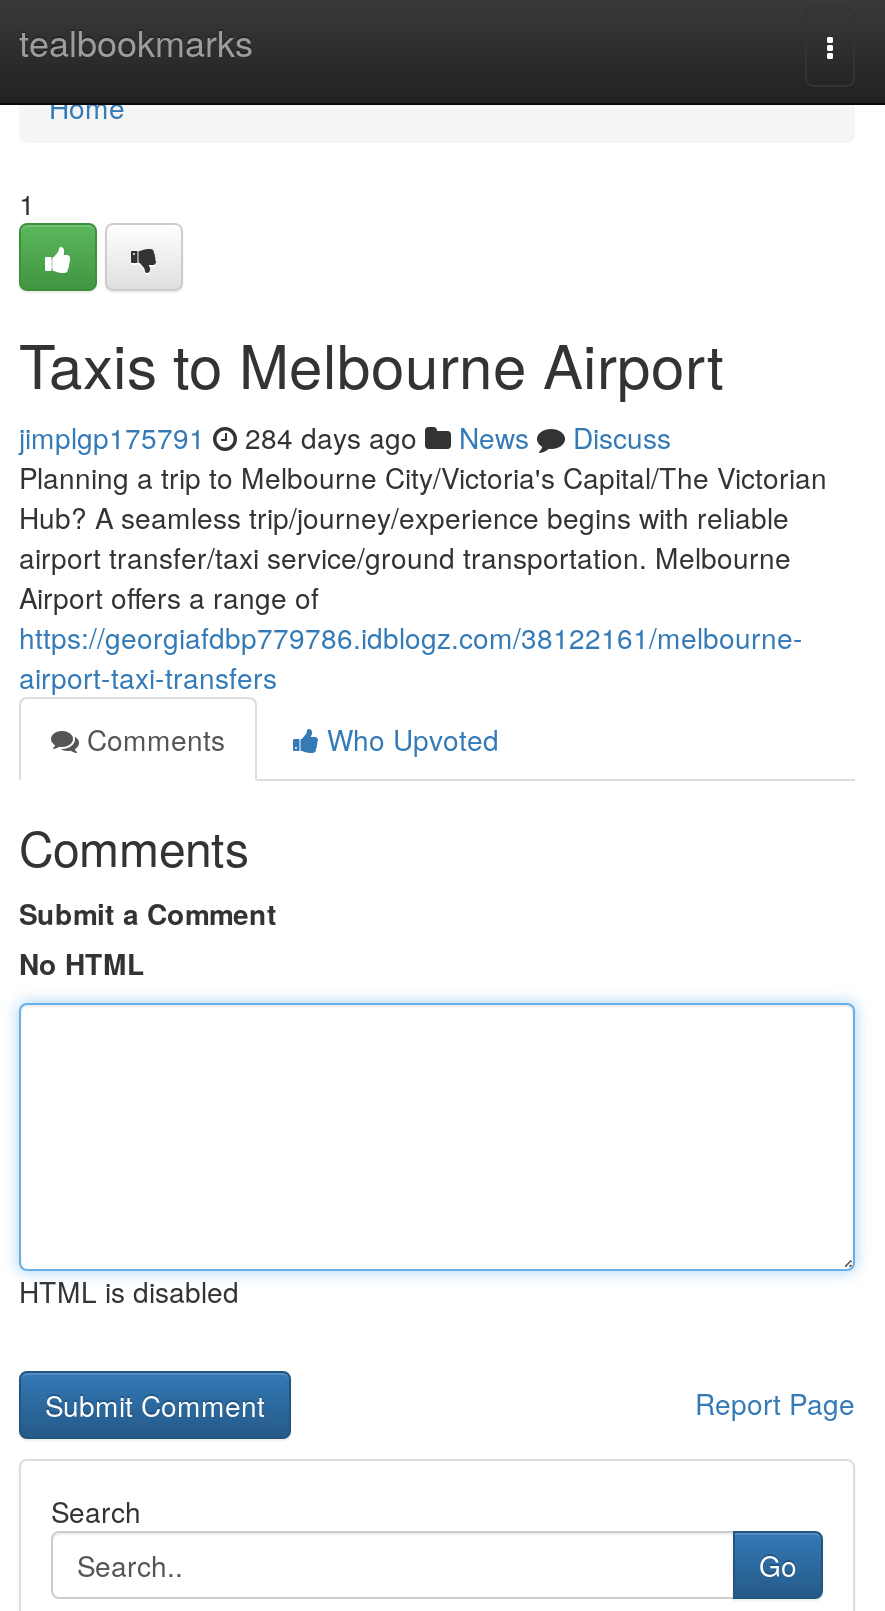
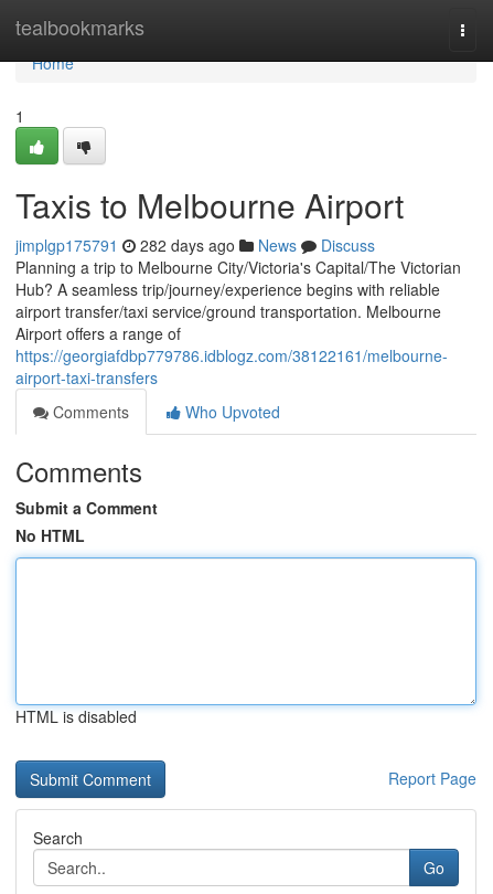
[19,417,671,457] jimplgp175791 284 days ago News Discuss -> [15,234,375,256] jimplgp175791 282 days ago News Discuss

